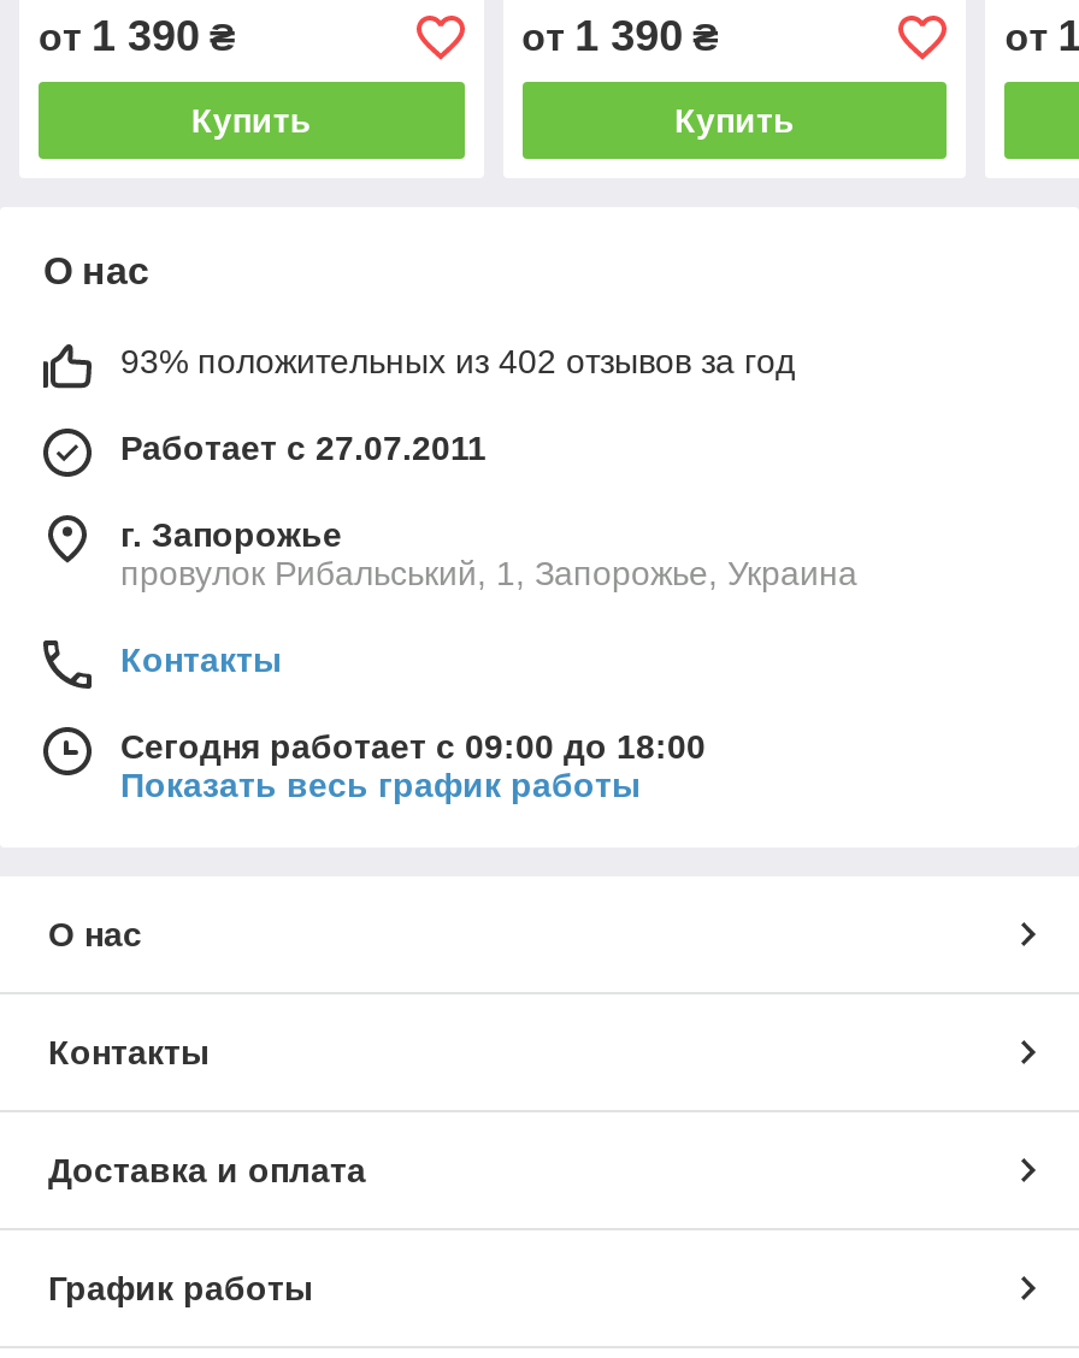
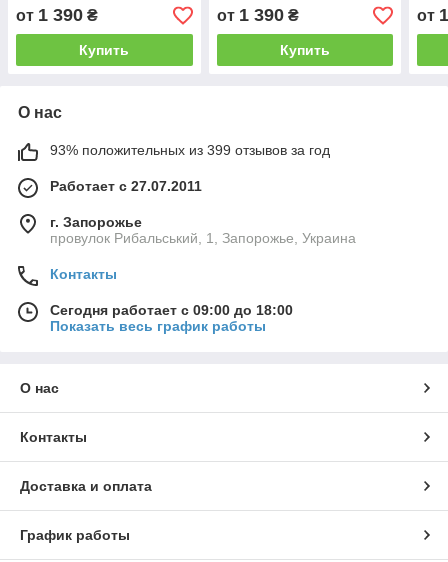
[120,343,795,382] 93% положительных из 402 отзывов за год -> [50,142,330,158] 93% положительных из 399 отзывов за год

